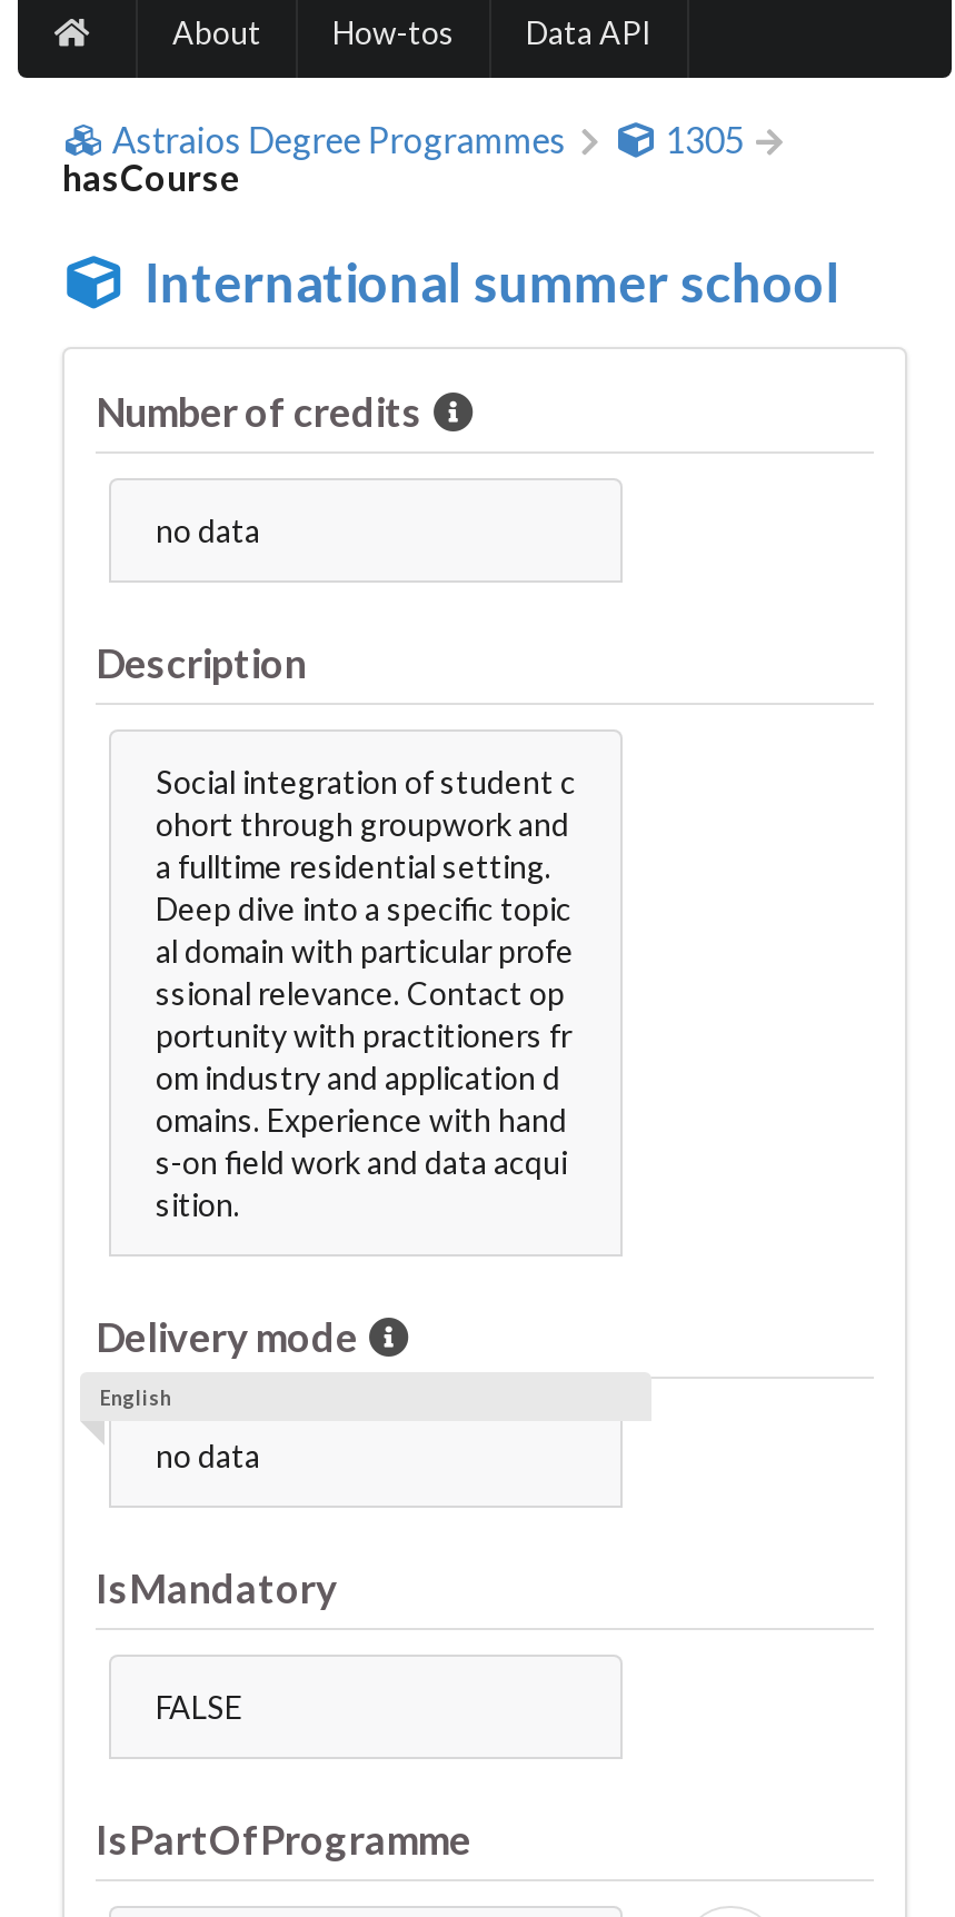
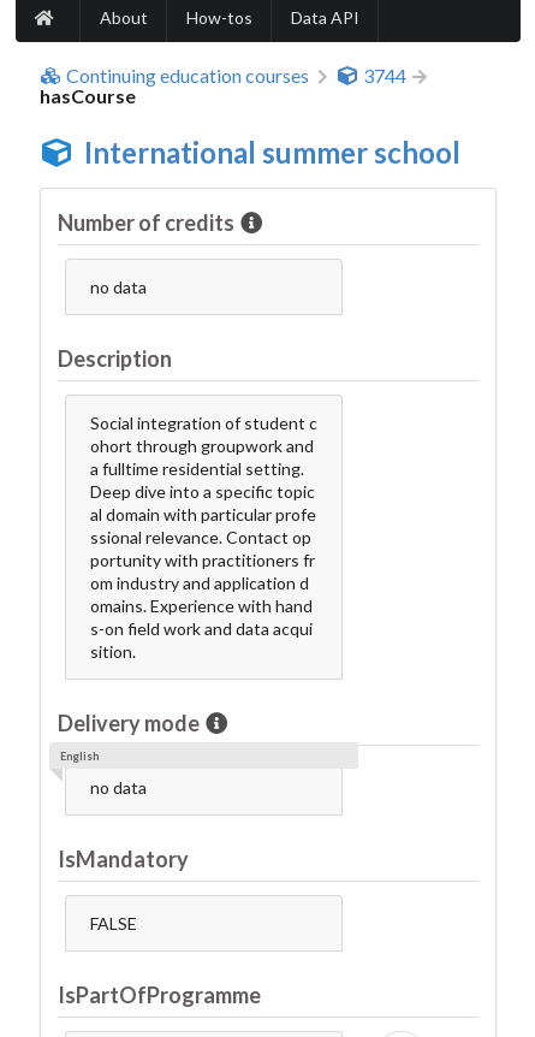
[112,118,745,160] Astraios Degree Programmes | 1305 -> [67,64,406,87] Continuing education courses | 3744

